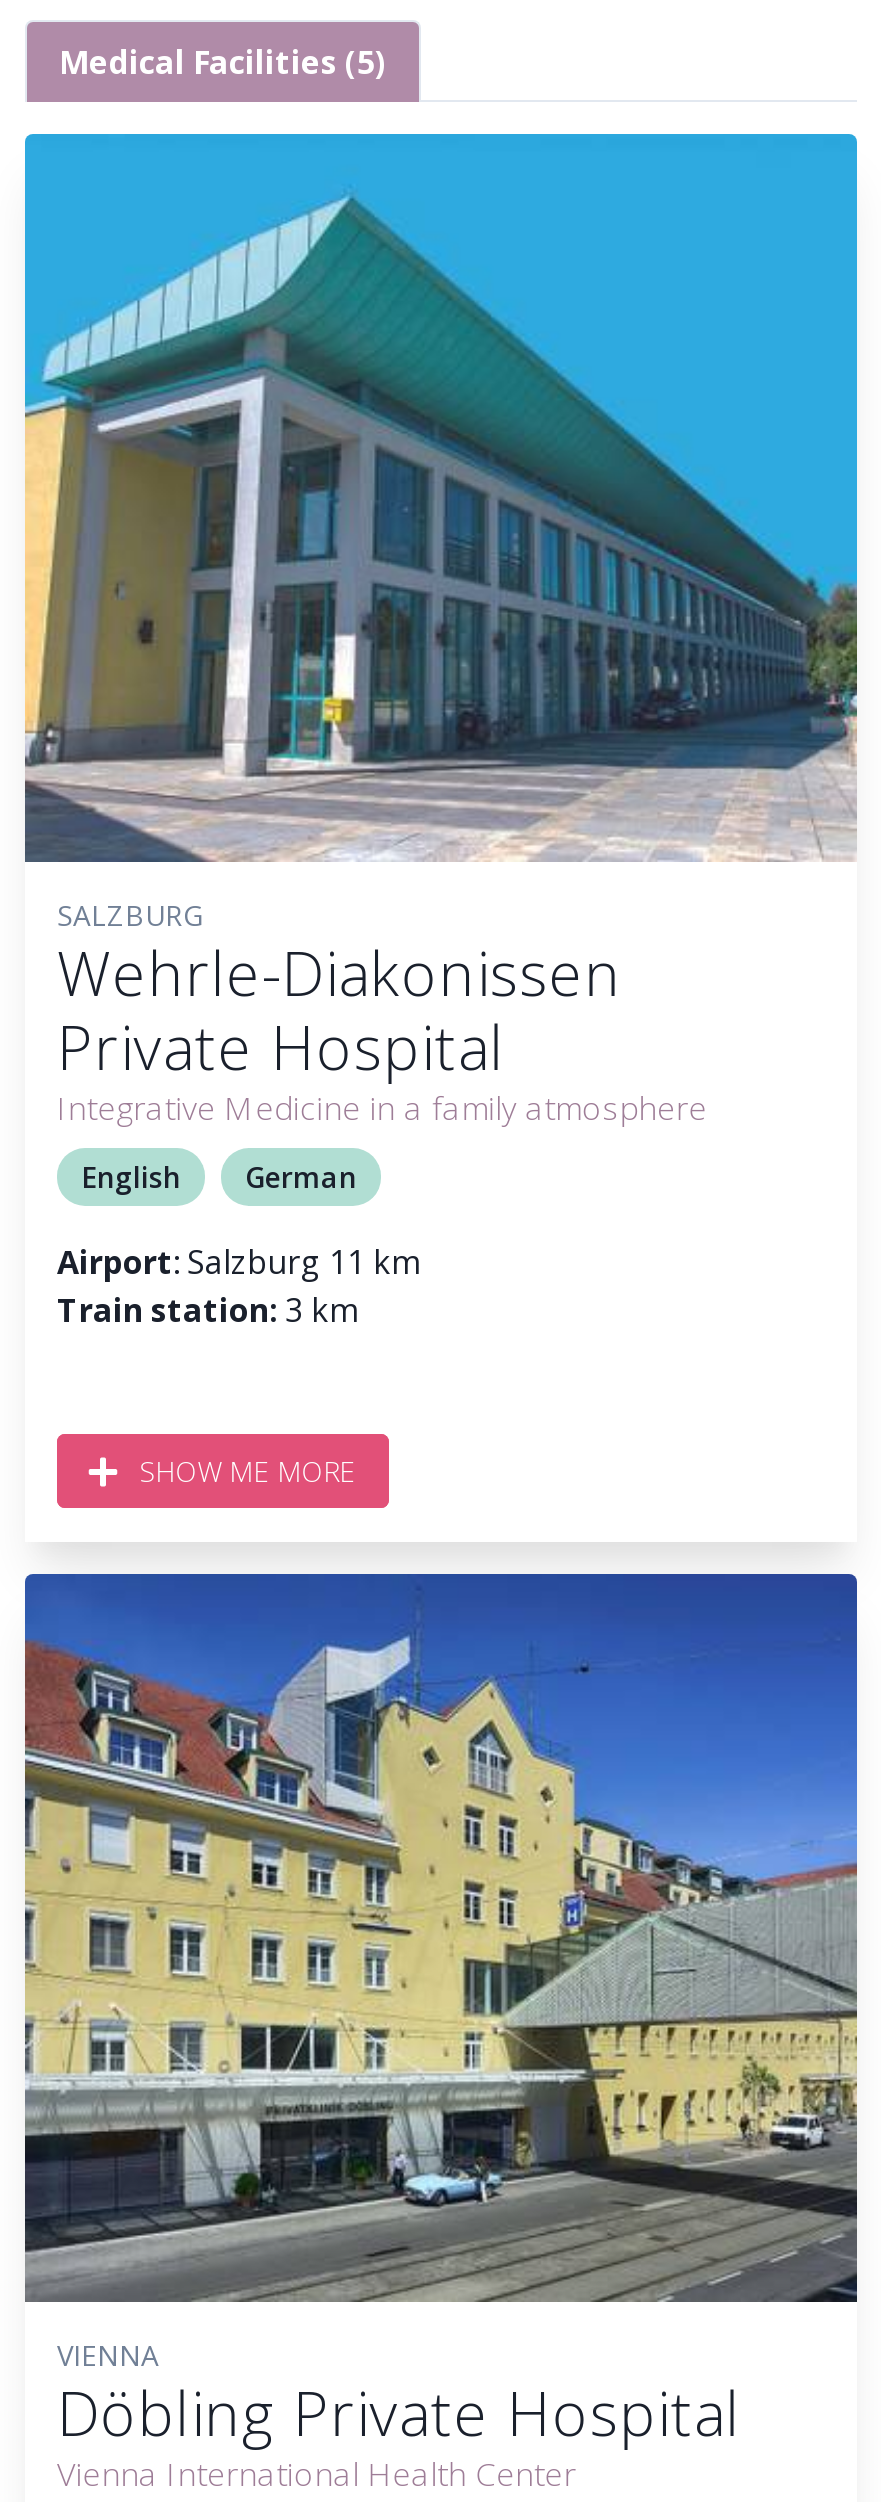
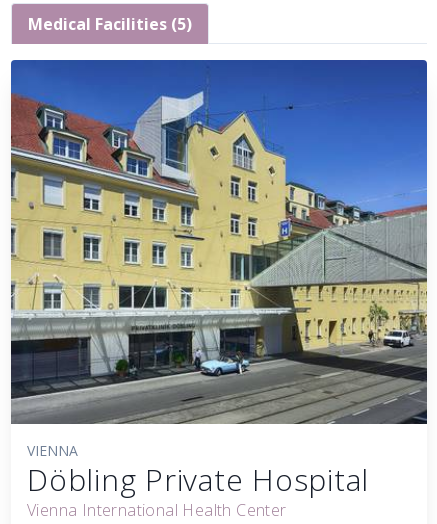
[23,132,859,1332] [image] | SALZBURG | Wehrle-Diakonissen | Private Hospital | Integrative Medicine in a family atmosphere | English | German | Airport: Salzburg 11 km | Train station: 3 km -> none
[139,1452,355,1490] SHOW ME MORE -> none

